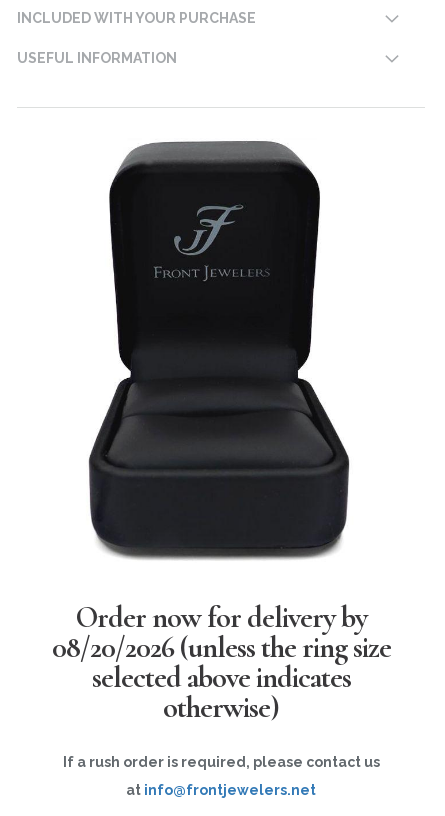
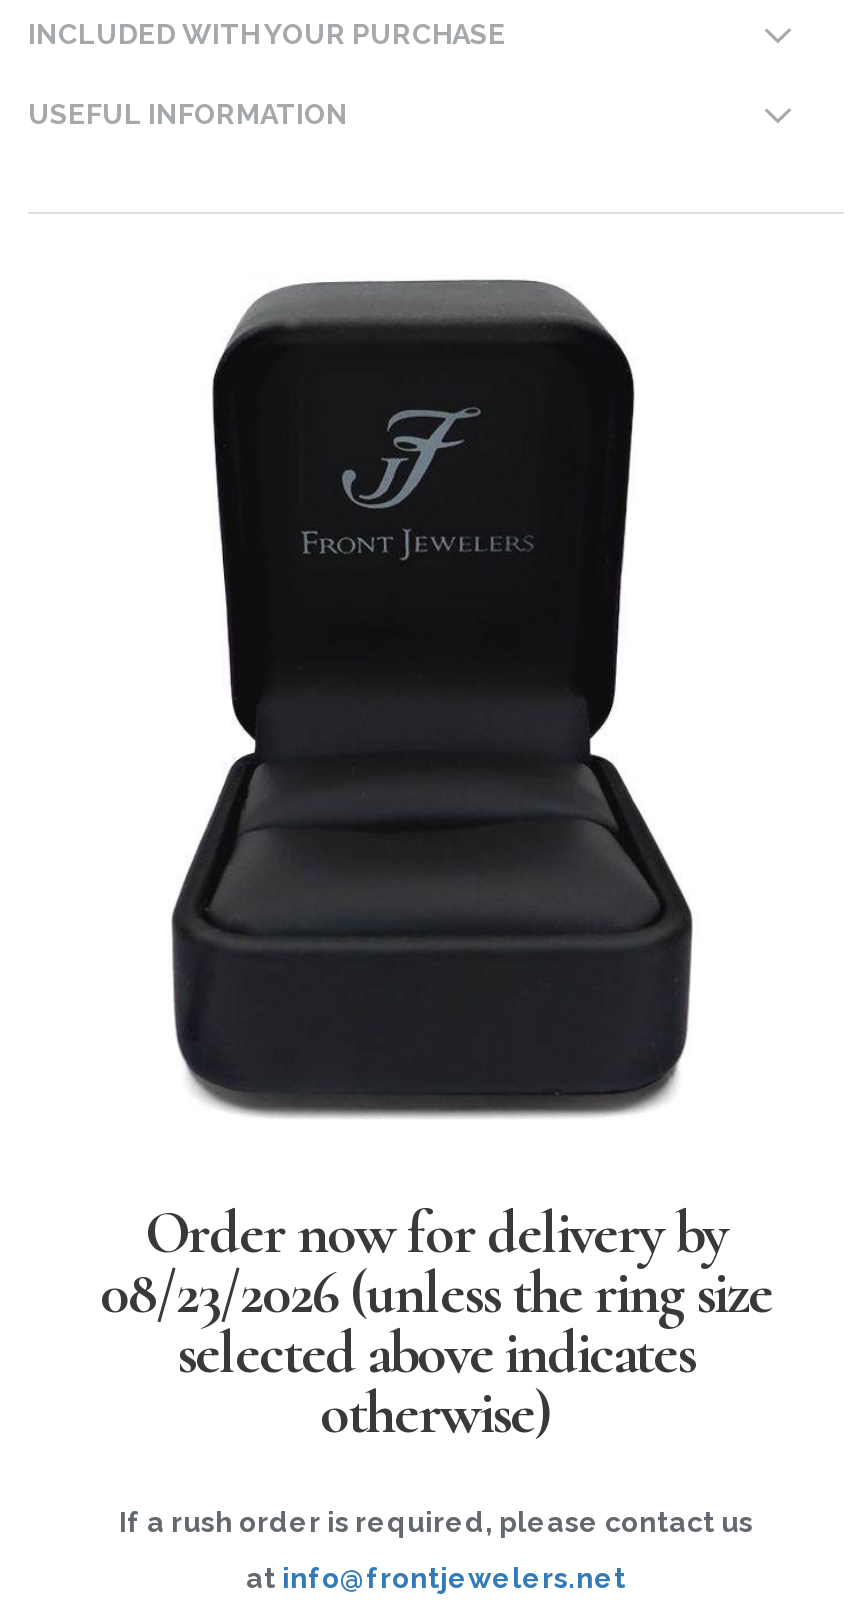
[51,629,390,666] 08/20/2026 (unless the ring size -> [100,1256,772,1330] 08/23/2026 (unless the ring size

